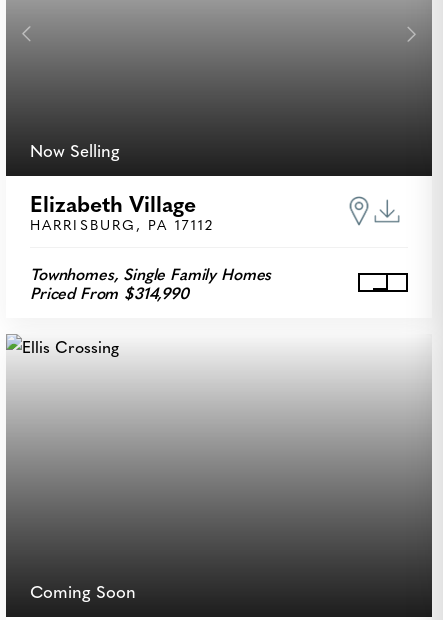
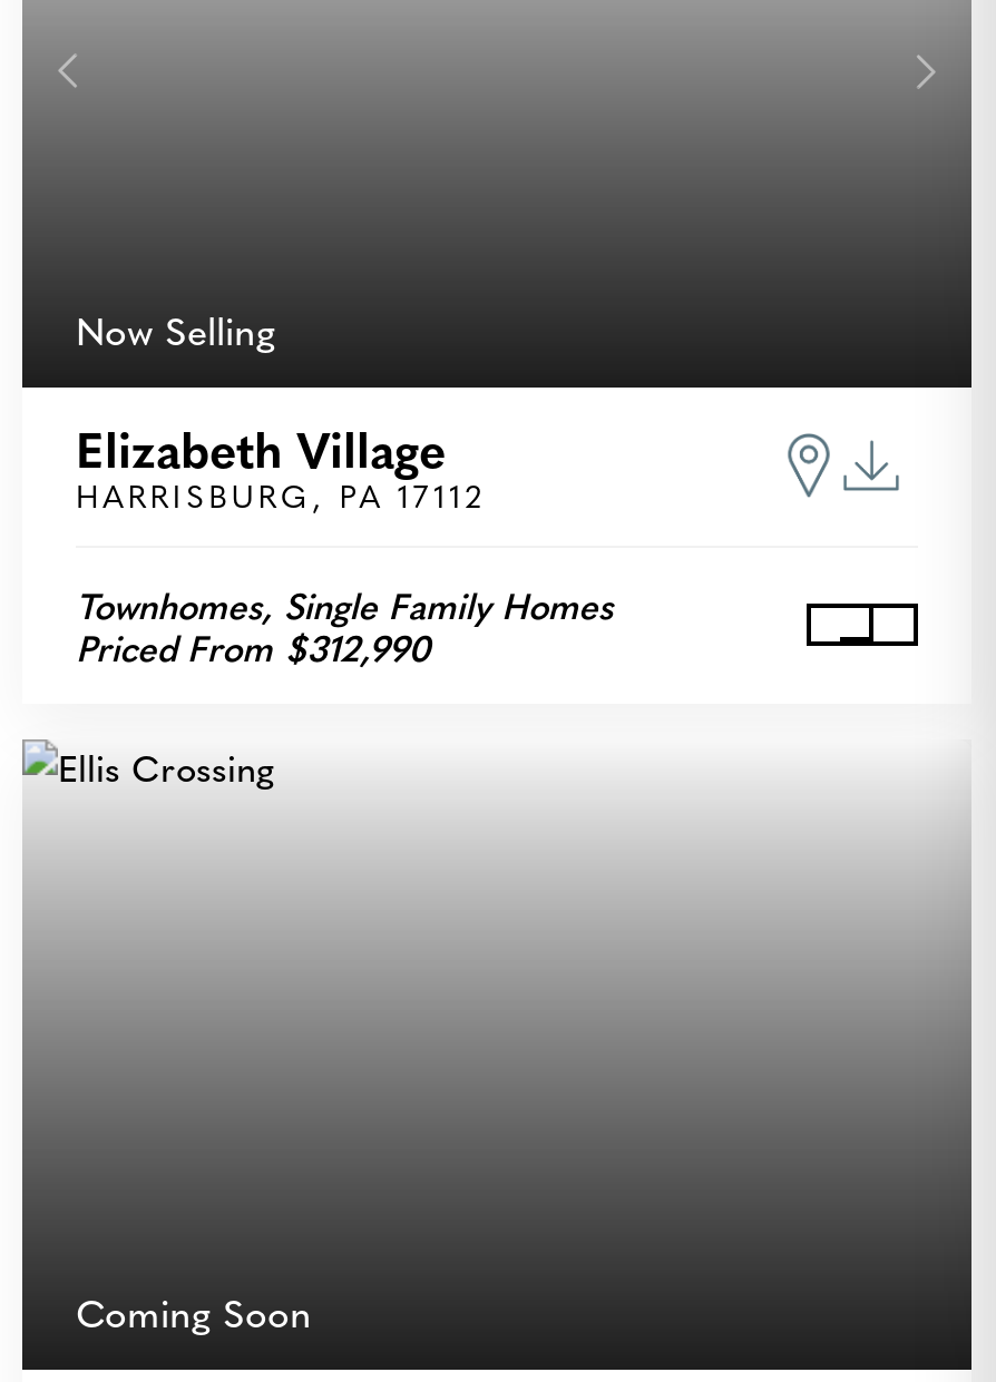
[30,281,189,303] Priced From $314,990 -> [76,621,430,670] Priced From $312,990

